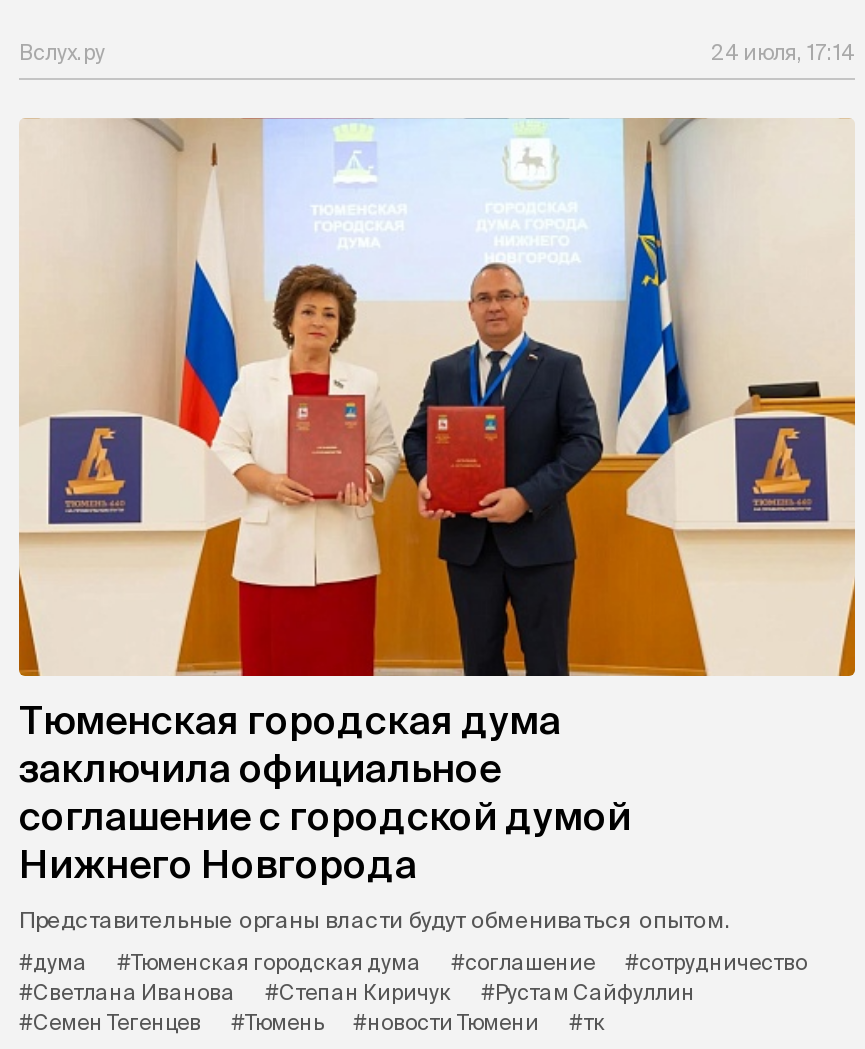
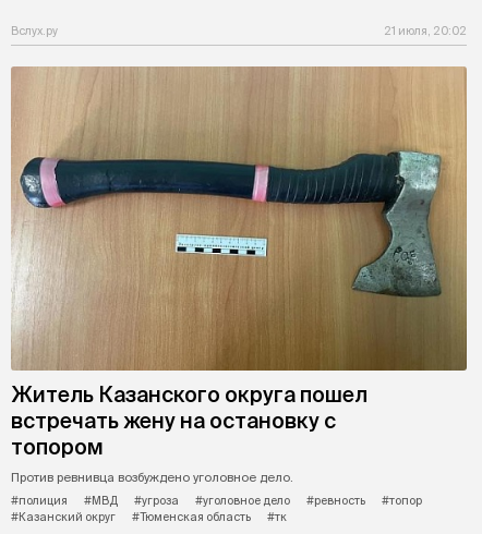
[711,40,855,64] 24 июля, 17:14 -> [384,24,467,37] 21 июля, 20:02
[17,118,855,886] [image] | Тюменская городская дума | заключила официальное | соглашение с городской думой | Нижнего Новгорода -> [11,65,467,459] [image] | Житель Казанского округа пошел | встречать жену на остановку с | топором
[19,908,731,932] Представительные органы власти будут обмениваться опытом. -> [11,471,293,484] Против ревнивца возбуждено уголовное дело.
[19,950,807,1034] #дума | #Тюменская городская дума | #соглашение | #сотрудничество | #Светлана Иванова | #Степан Киричук | #Рустам Сайфуллин | #Семен Тегенцев | #Тюмень | #новости Тюмени -> [11,493,422,523] #полиция | #МВД | #угроза | #уголовное дело | #ревность | #топор | #Казанский округ | #Тюменская область

